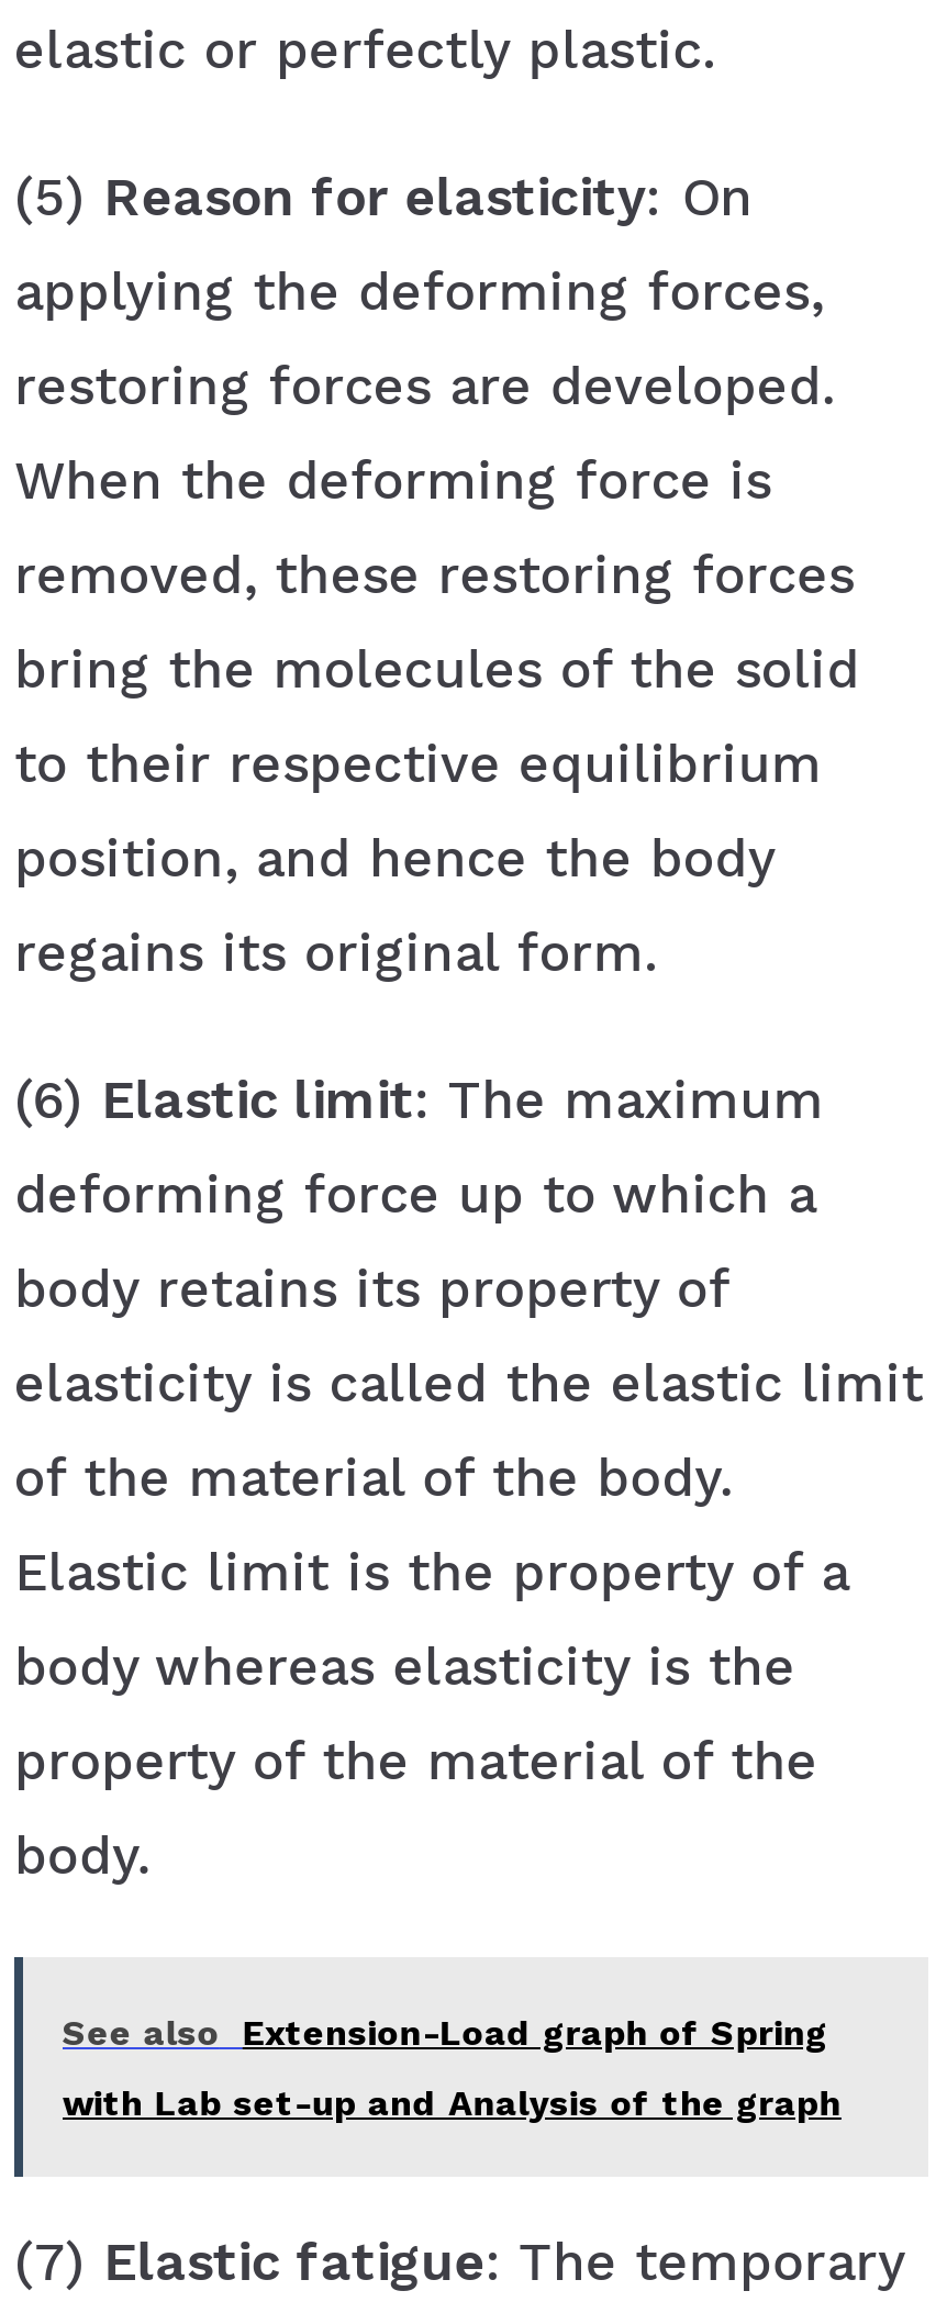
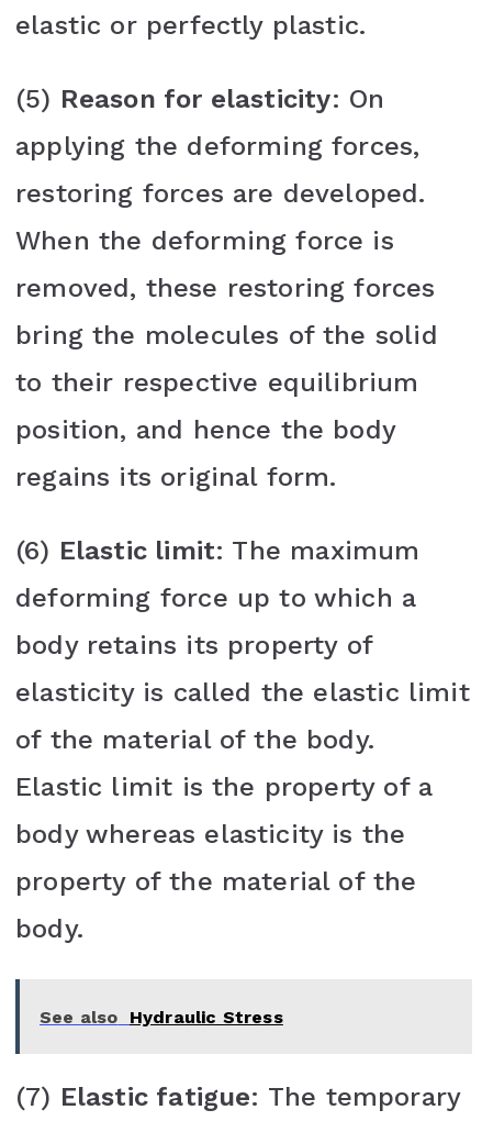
[63,2011,841,2123] See also Extension-Load graph of Spring | with Lab set-up and Analysis of the graph -> [40,1006,283,1027] See also Hydraulic Stress

